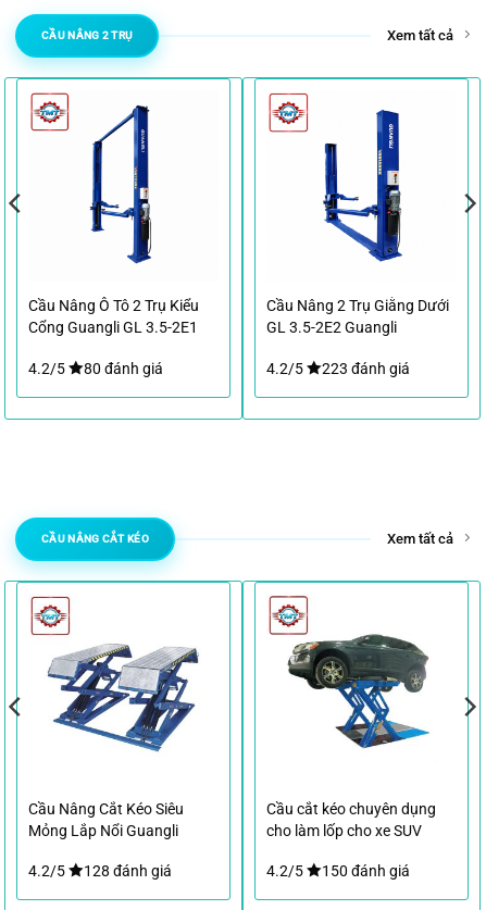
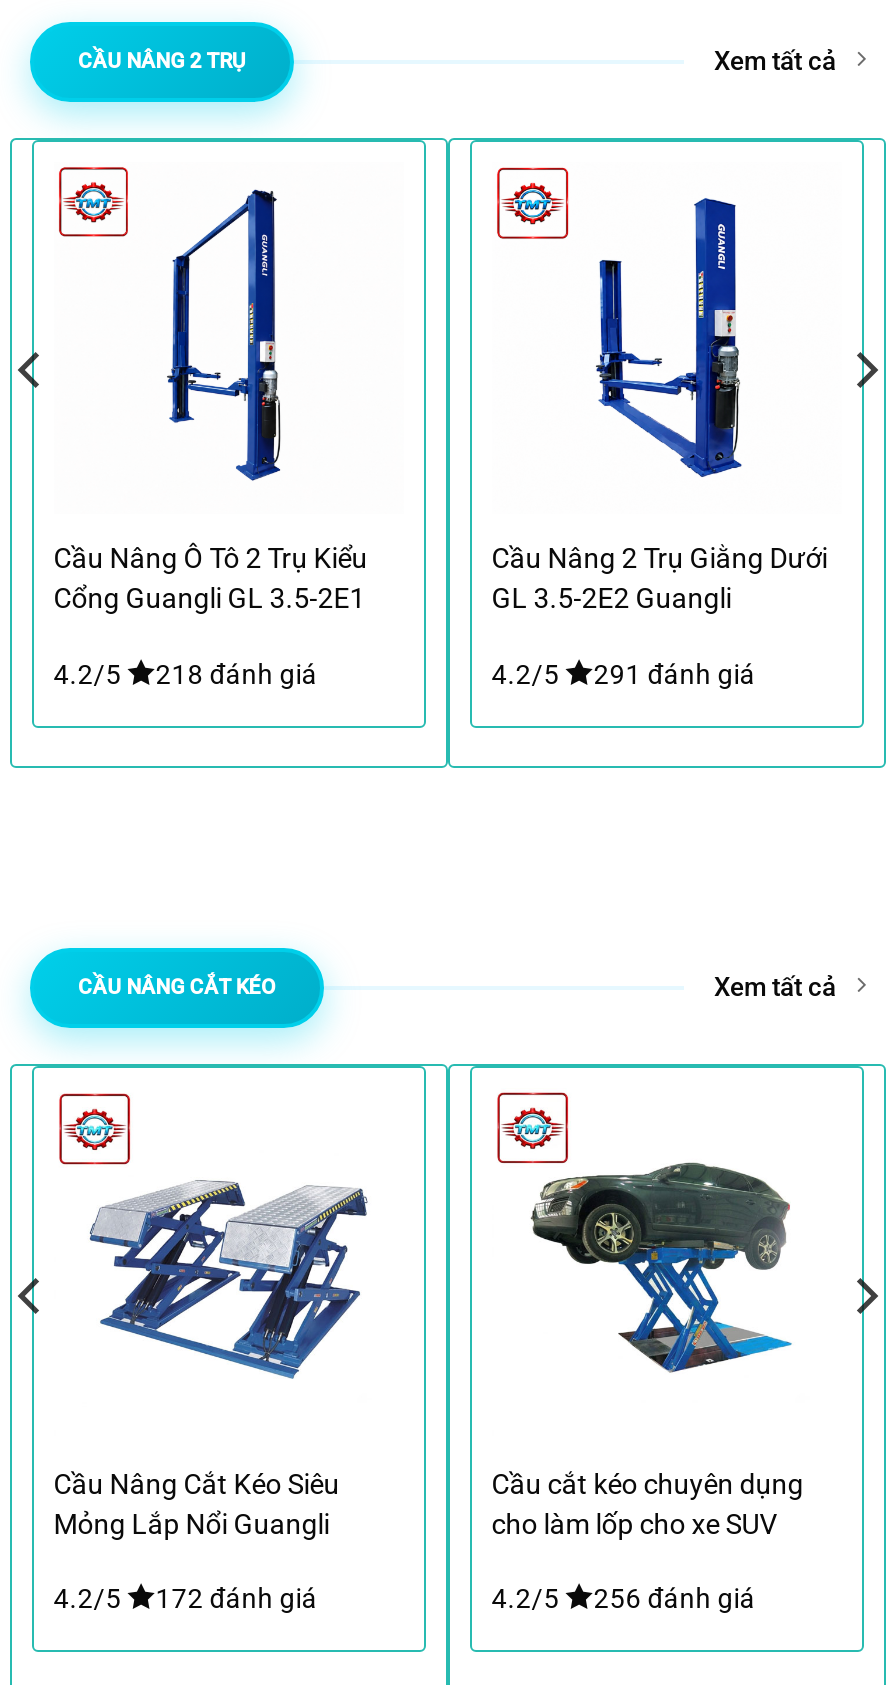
[28,359,163,377] 4.2/5 80 đánh giá -> [54,657,318,689] 4.2/5 218 đánh giá
[266,359,410,377] 4.2/5 223 đánh giá -> [492,657,756,689] 4.2/5 291 đánh giá
[28,862,172,880] 4.2/5 128 đánh giá -> [54,1582,318,1614] 4.2/5 172 đánh giá
[266,862,410,880] 4.2/5 150 đánh giá -> [492,1582,756,1614] 4.2/5 256 đánh giá

